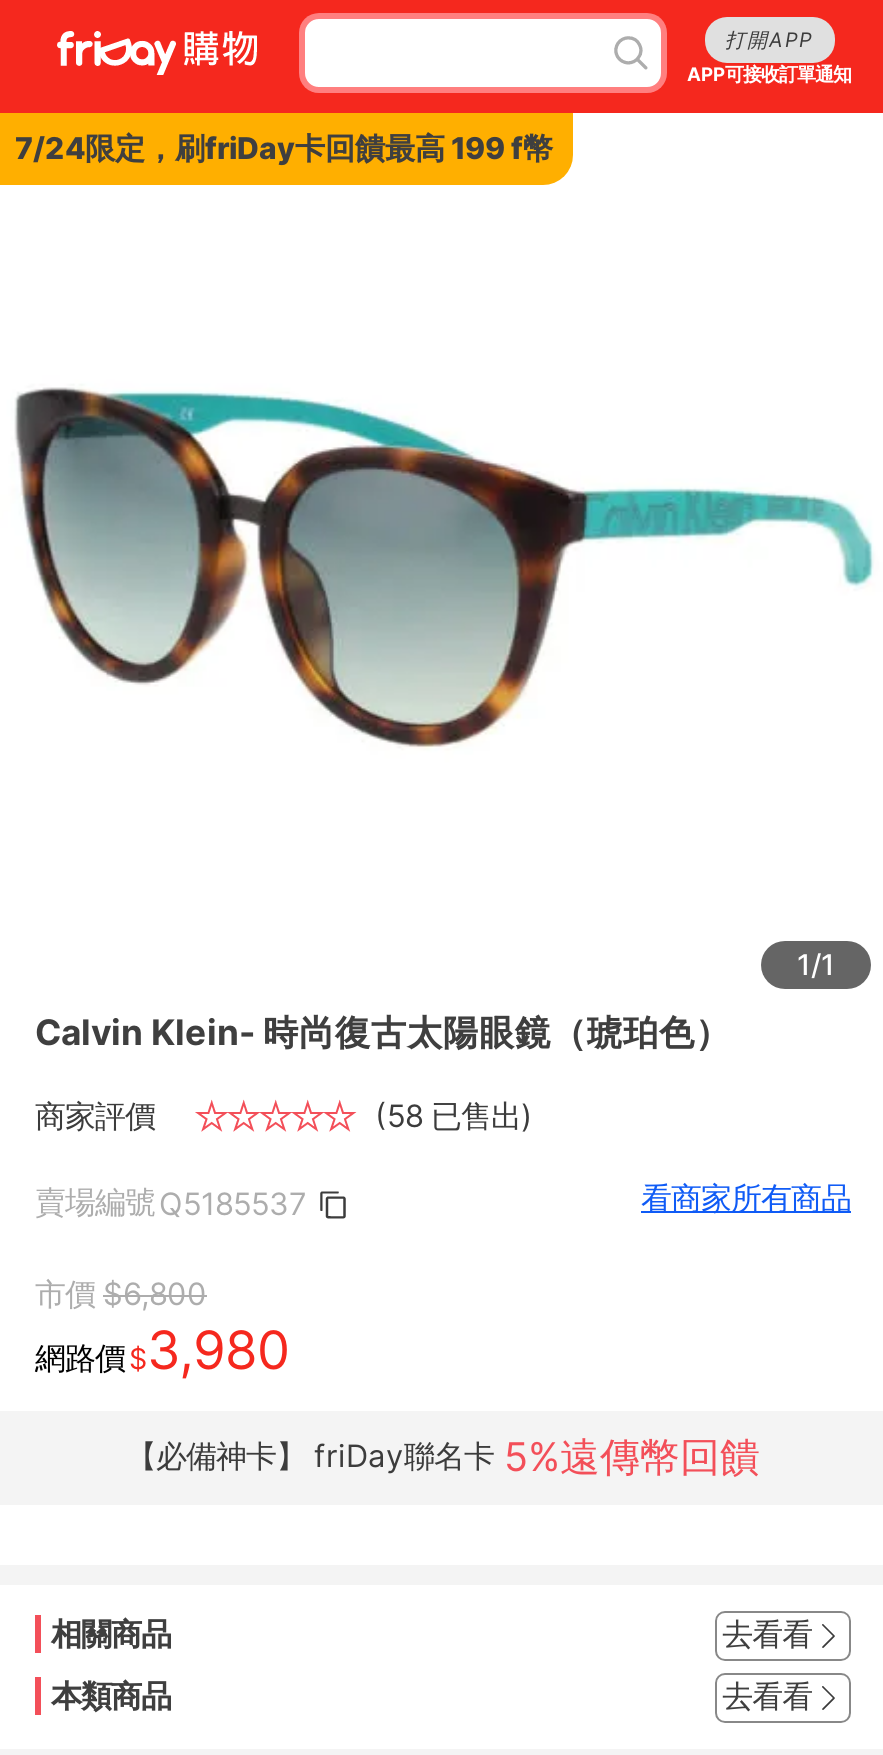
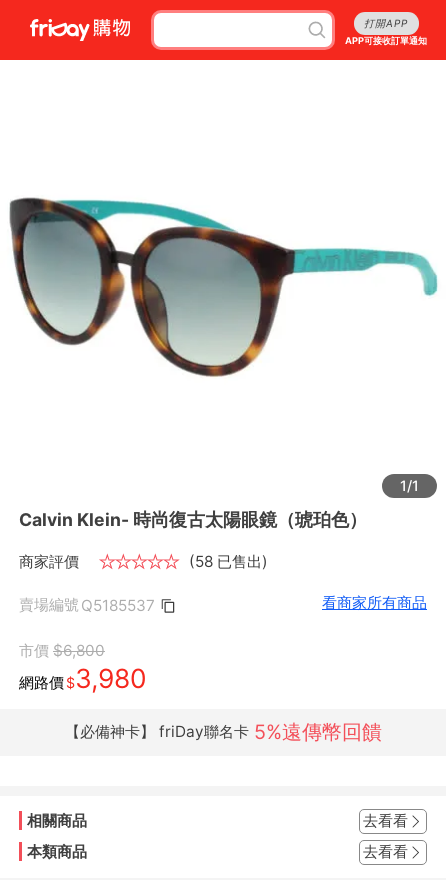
[15,129,553,167] 7/24限定，刷friDay卡回饋最高 199 f幣 -> none

